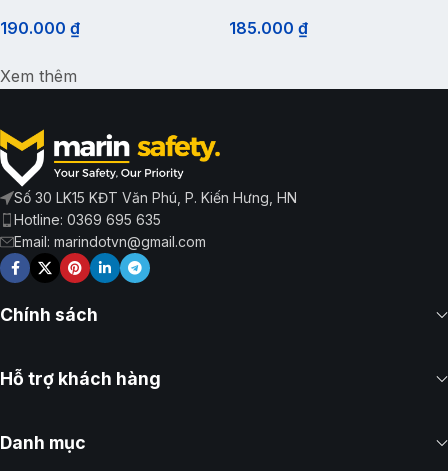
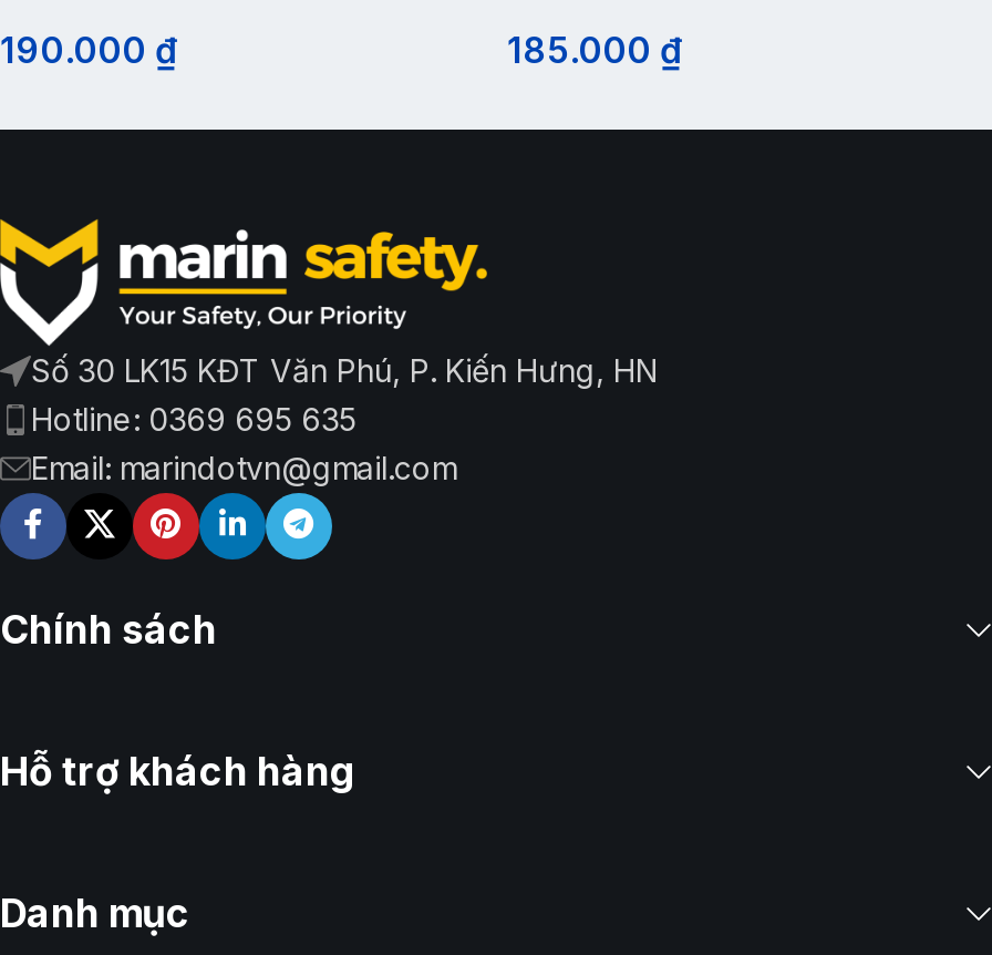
[0,66,77,86] Xem thêm -> none

